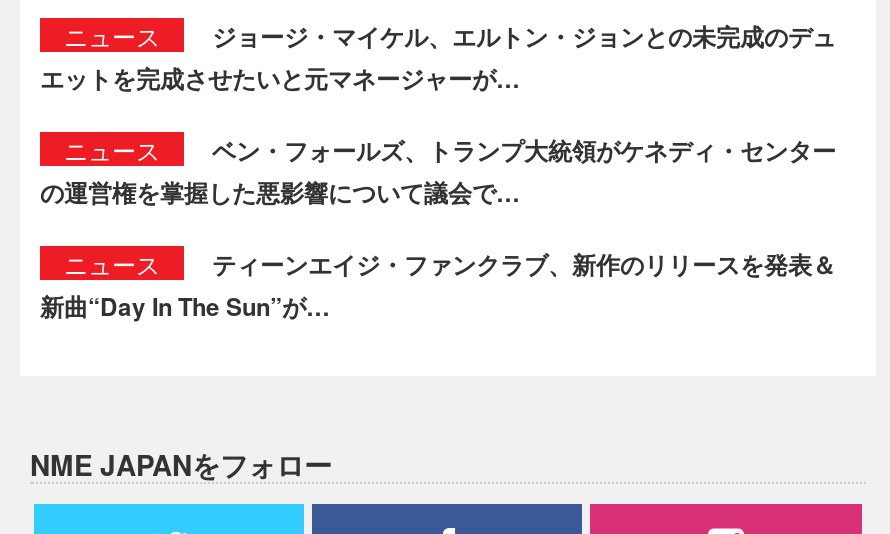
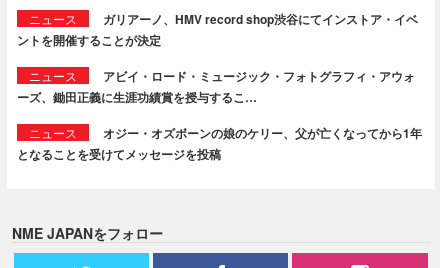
[40,18,836,96] ジョージ・マイケル、エルトン・ジョンとの未完成のデュ | エットを完成させたいと元マネージャーが… -> [17,10,418,49] ガリアーノ、HMV record shop渋谷にてインストア・イベ | ントを開催することが決定
[40,132,836,210] ベン・フォールズ、トランプ大統領がケネディ・センター | の運営権を掌握した悪影響について議会で… -> [17,67,415,106] アビイ・ロード・ミュージック・フォトグラフィ・アウォ | ーズ、鋤田正義に生涯功績賞を授与するこ…
[40,246,836,324] ティーンエイジ・ファンクラブ、新作のリリースを発表＆ | 新曲“Day In The Sun”が… -> [17,124,422,163] オジー・オズボーンの娘のケリー、父が亡くなってから1年 | となることを受けてメッセージを投稿

